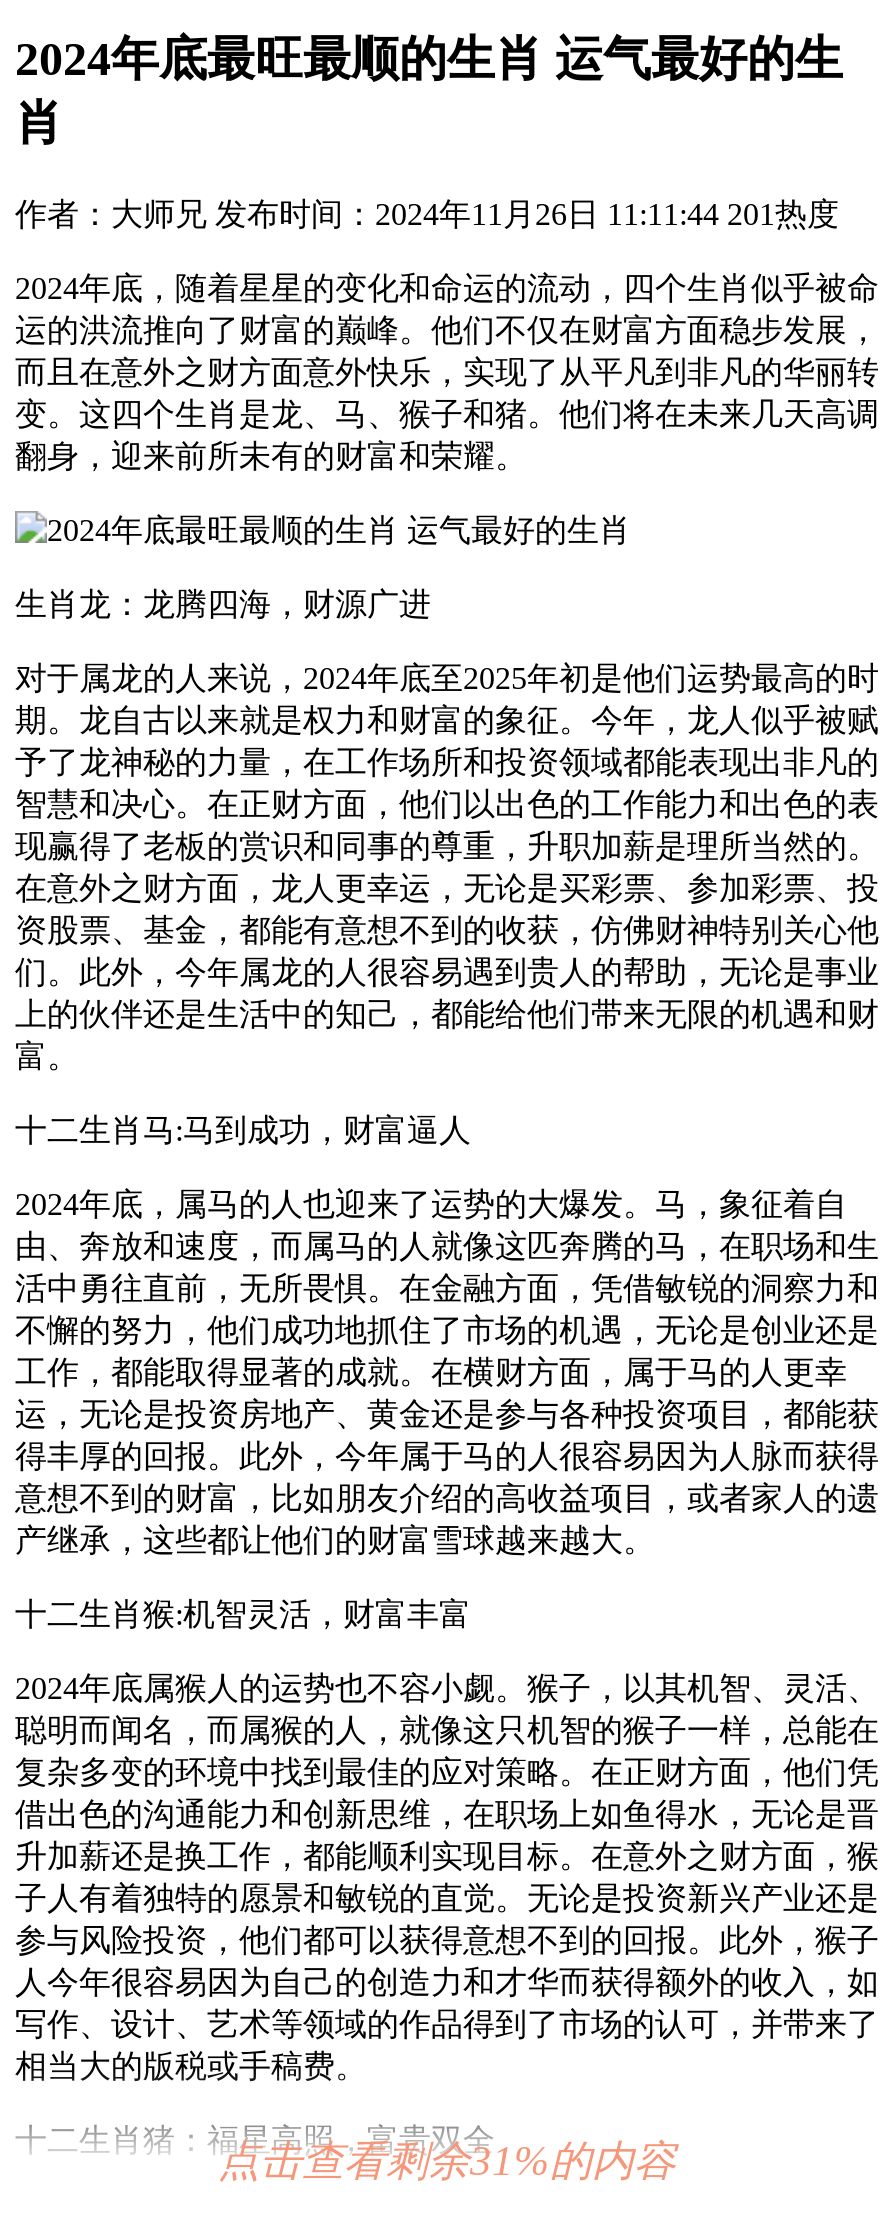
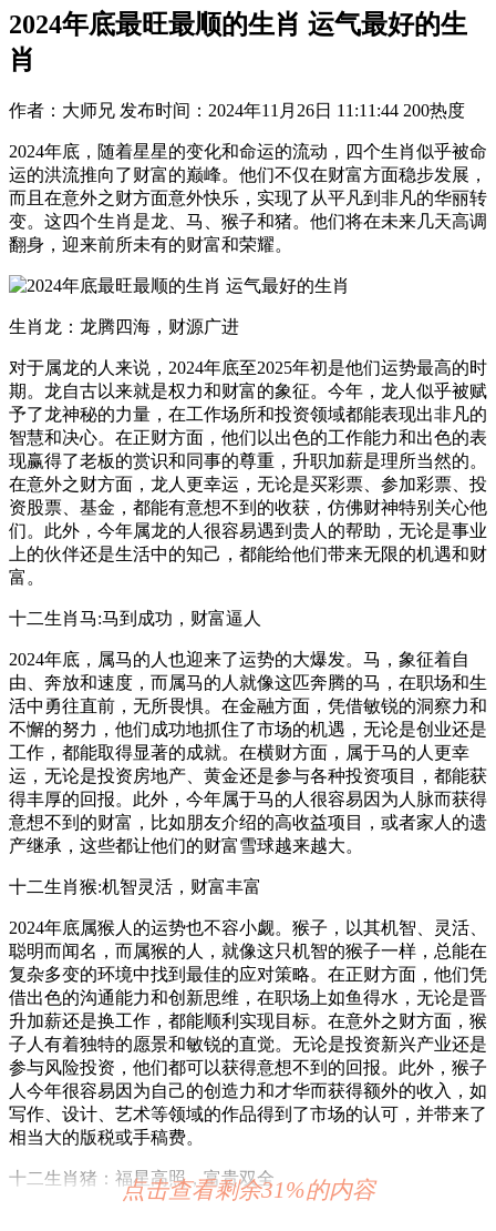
[15,196,839,230] 作者：大师兄 发布时间：2024年11月26日 11:11:44 201热度 -> [9,101,465,119] 作者：大师兄 发布时间：2024年11月26日 11:11:44 200热度

